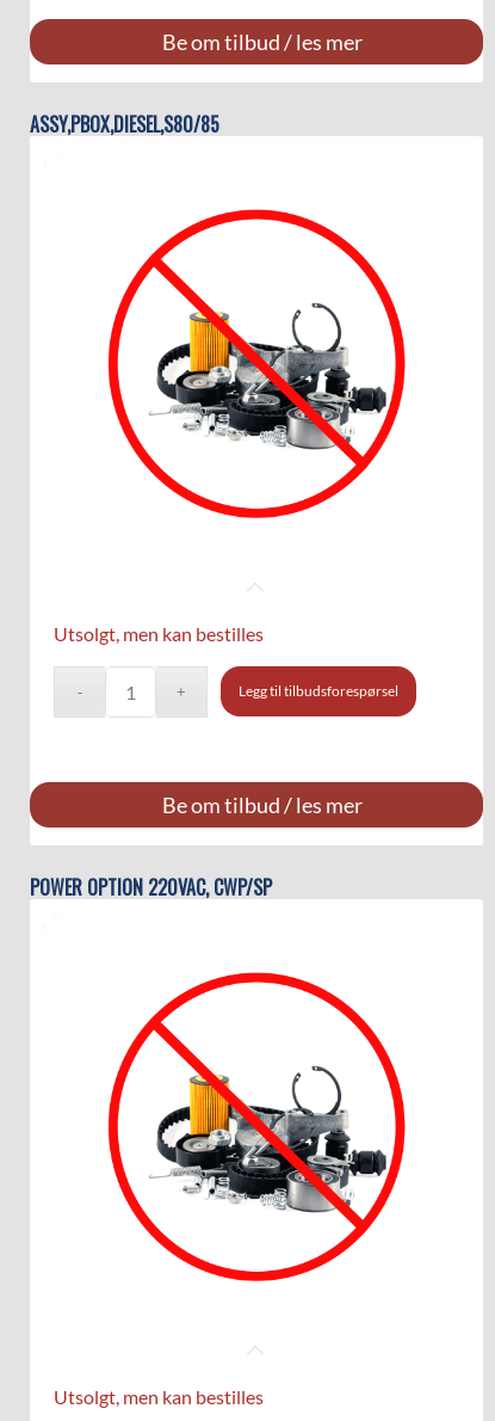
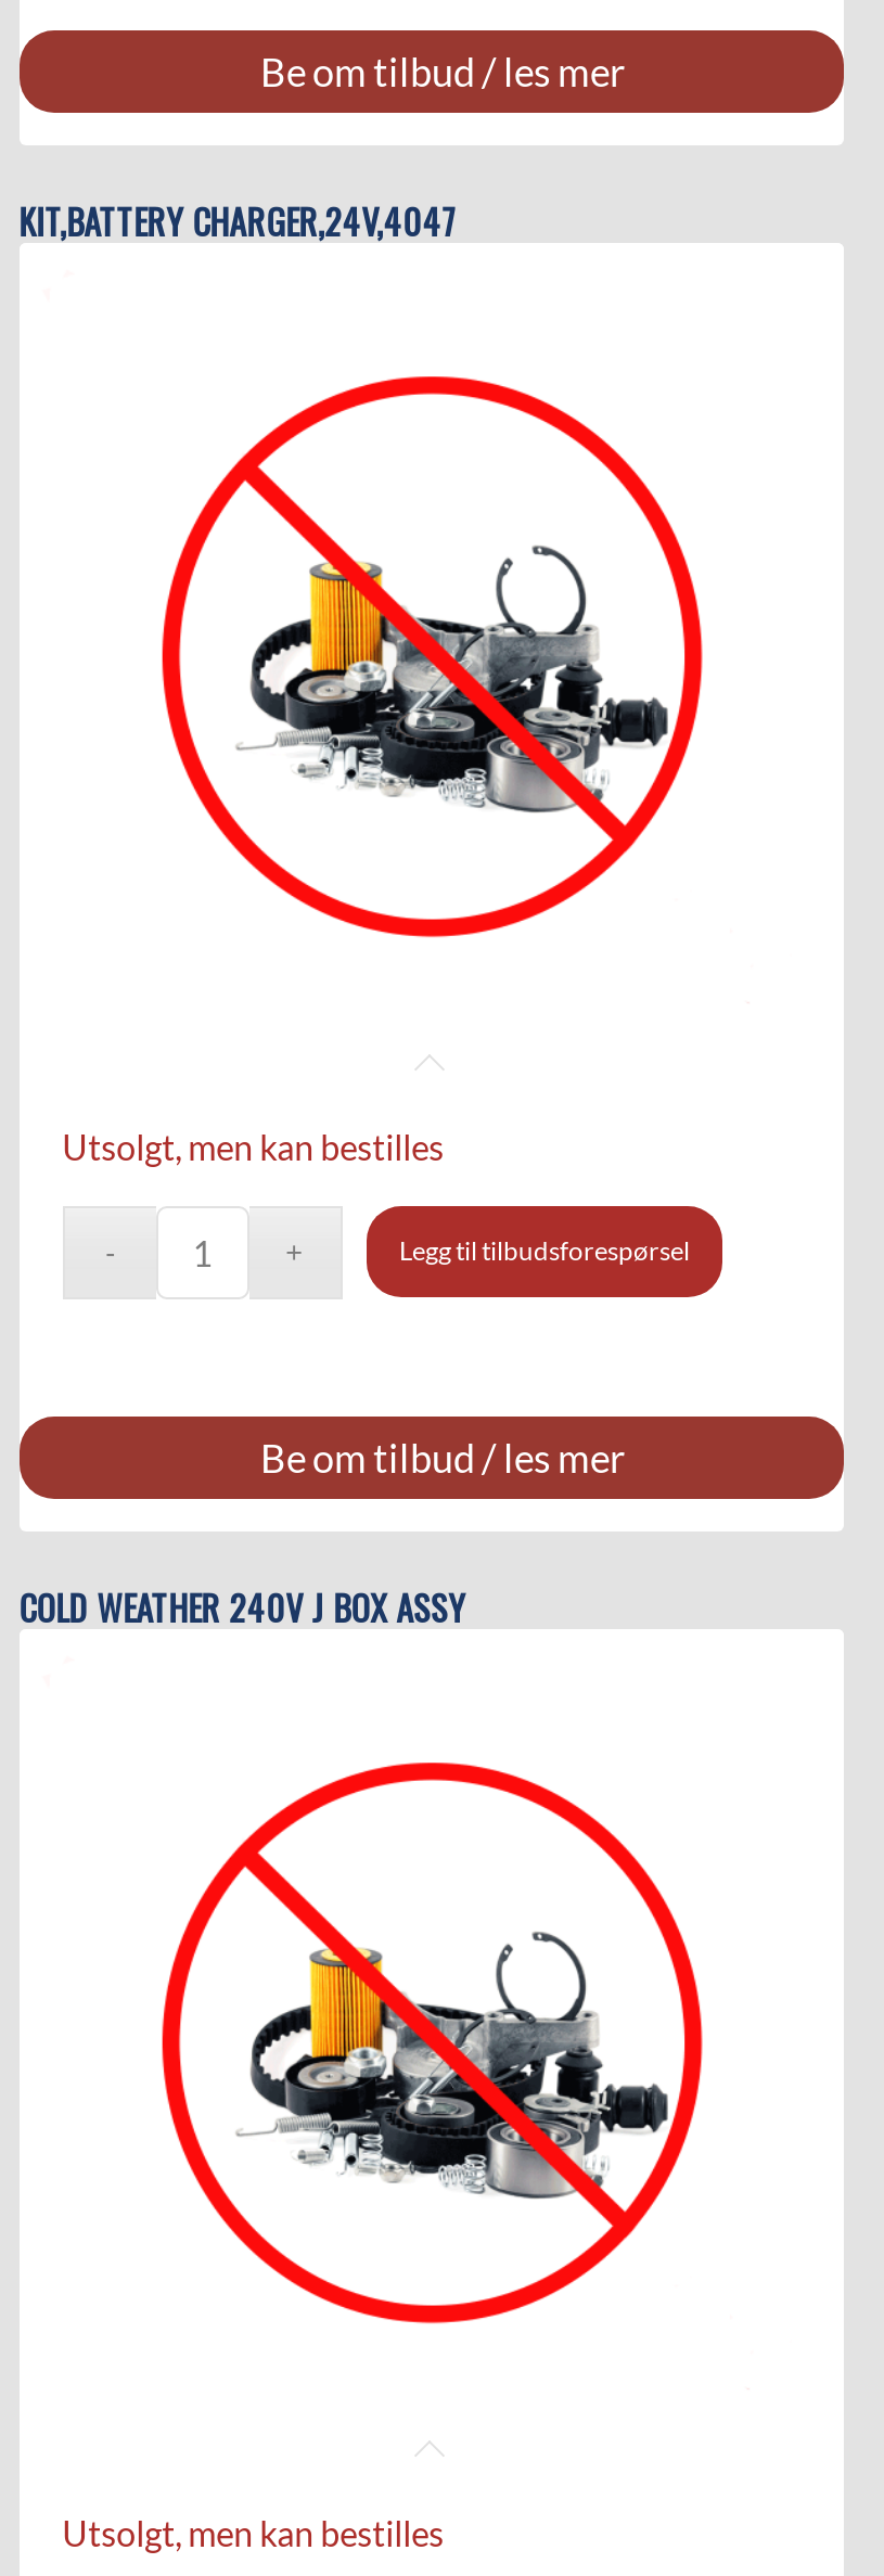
[29,110,219,139] ASSY,PBOX,DIESEL,S80/85 -> [19,195,457,247] KIT,BATTERY CHARGER,24V,4047
[29,873,271,901] POWER OPTION 220VAC, CWP/SP -> [19,1581,466,1633] COLD WEATHER 240V J BOX ASSY

